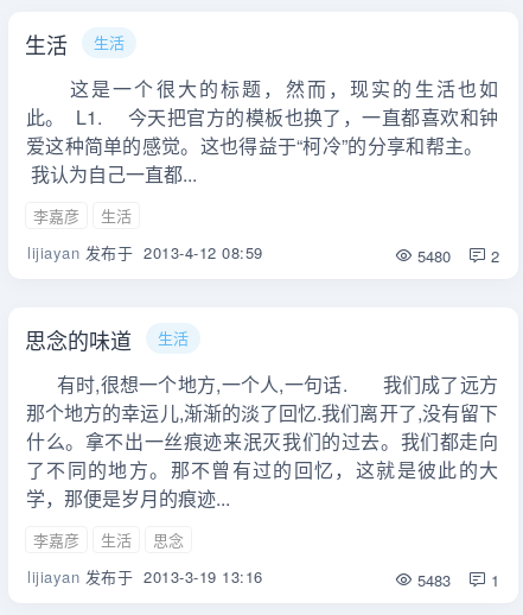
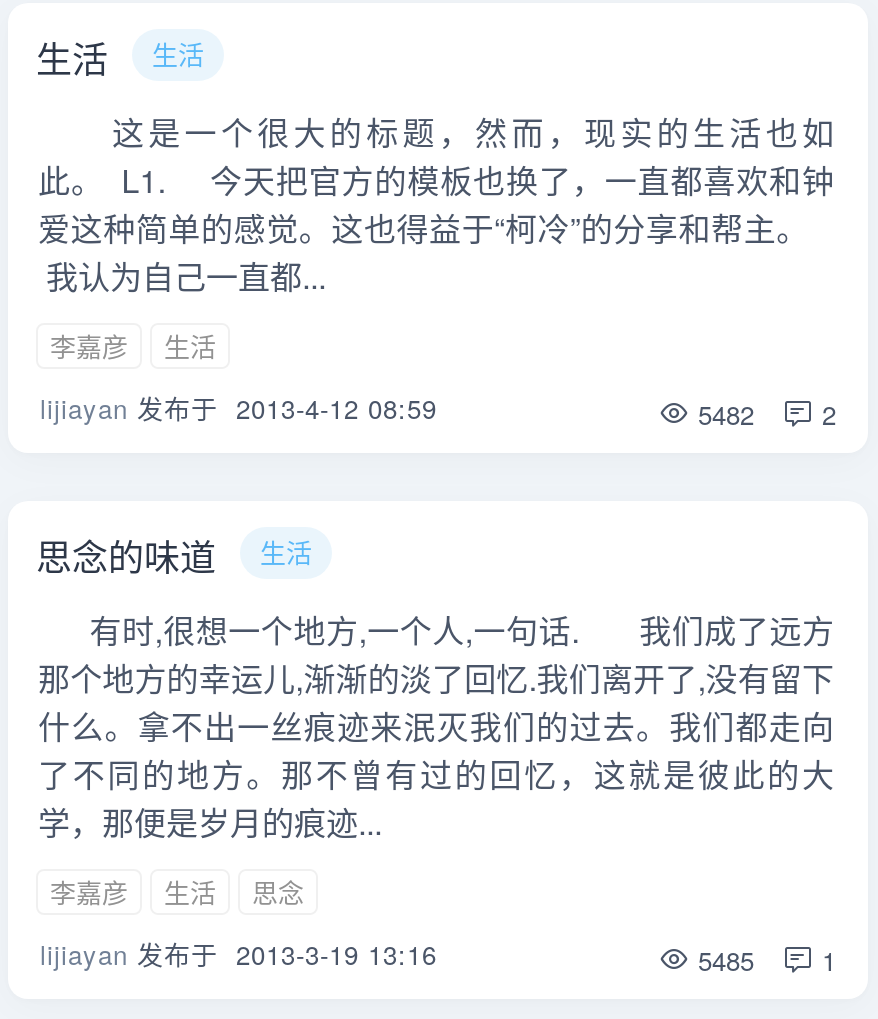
[413,244,499,267] 5480 2 -> [690,394,836,432] 5482 2
[413,568,499,591] 5483 1 -> [690,940,836,978] 5485 1

